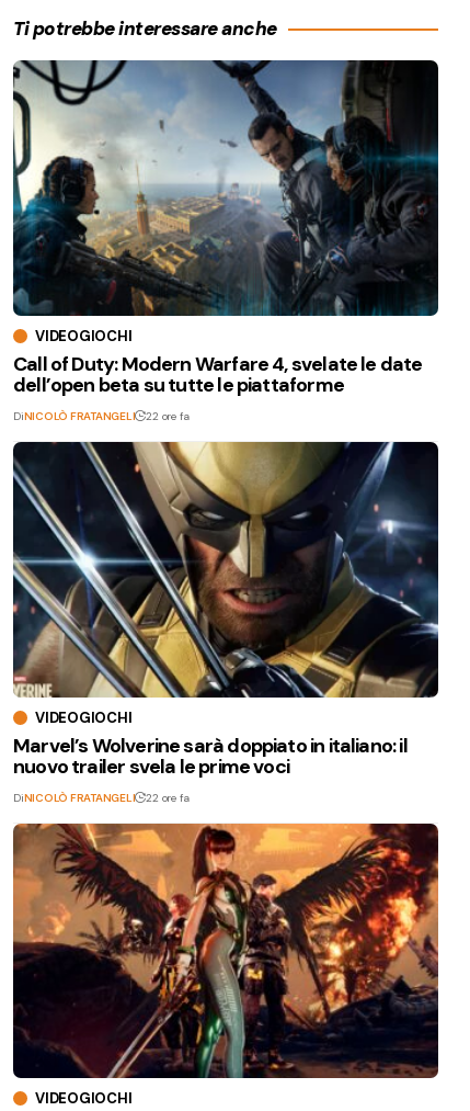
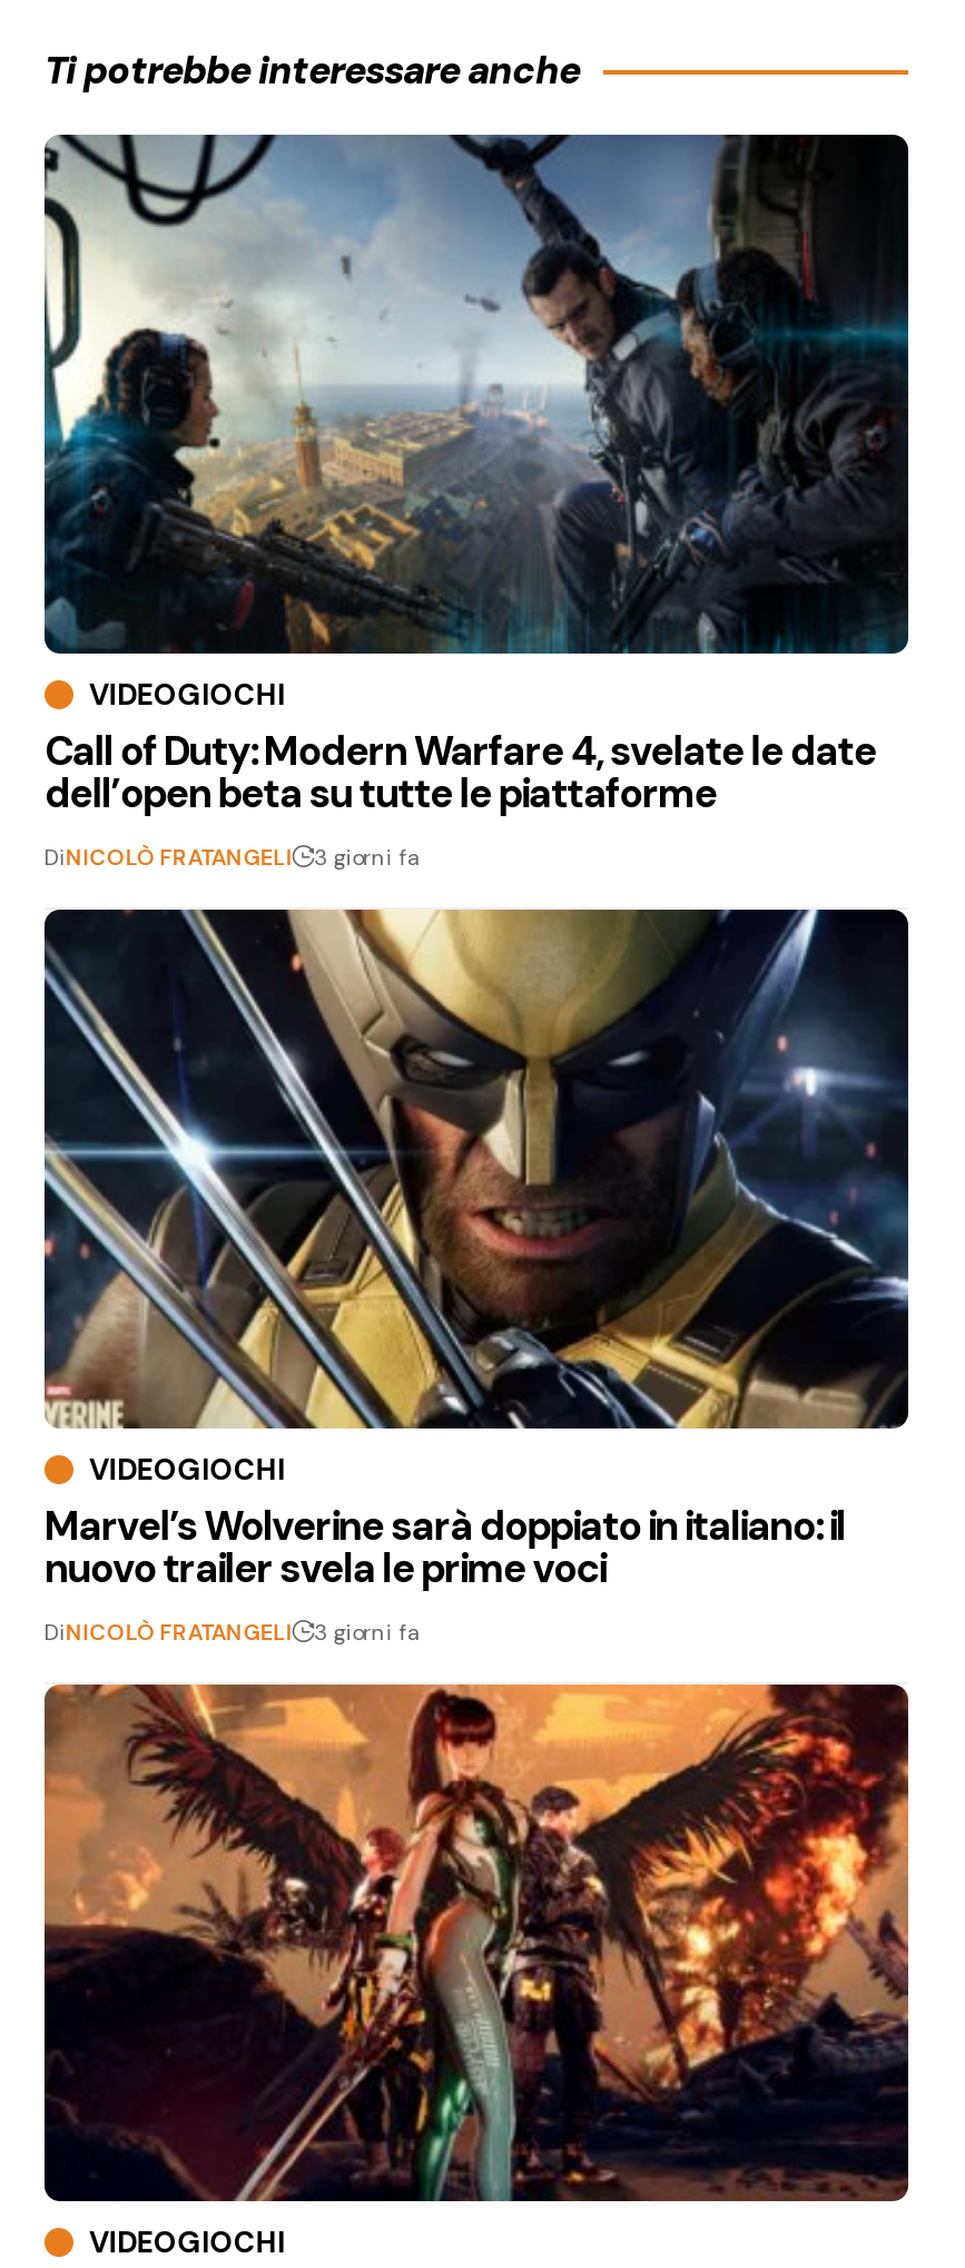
[13,409,190,423] DiNICOLÒ FRATANGELI 22 ore fa -> [45,842,421,871] DiNICOLÒ FRATANGELI 3 giorni fa
[13,790,190,805] DiNICOLÒ FRATANGELI 22 ore fa -> [45,1617,421,1646] DiNICOLÒ FRATANGELI 3 giorni fa

